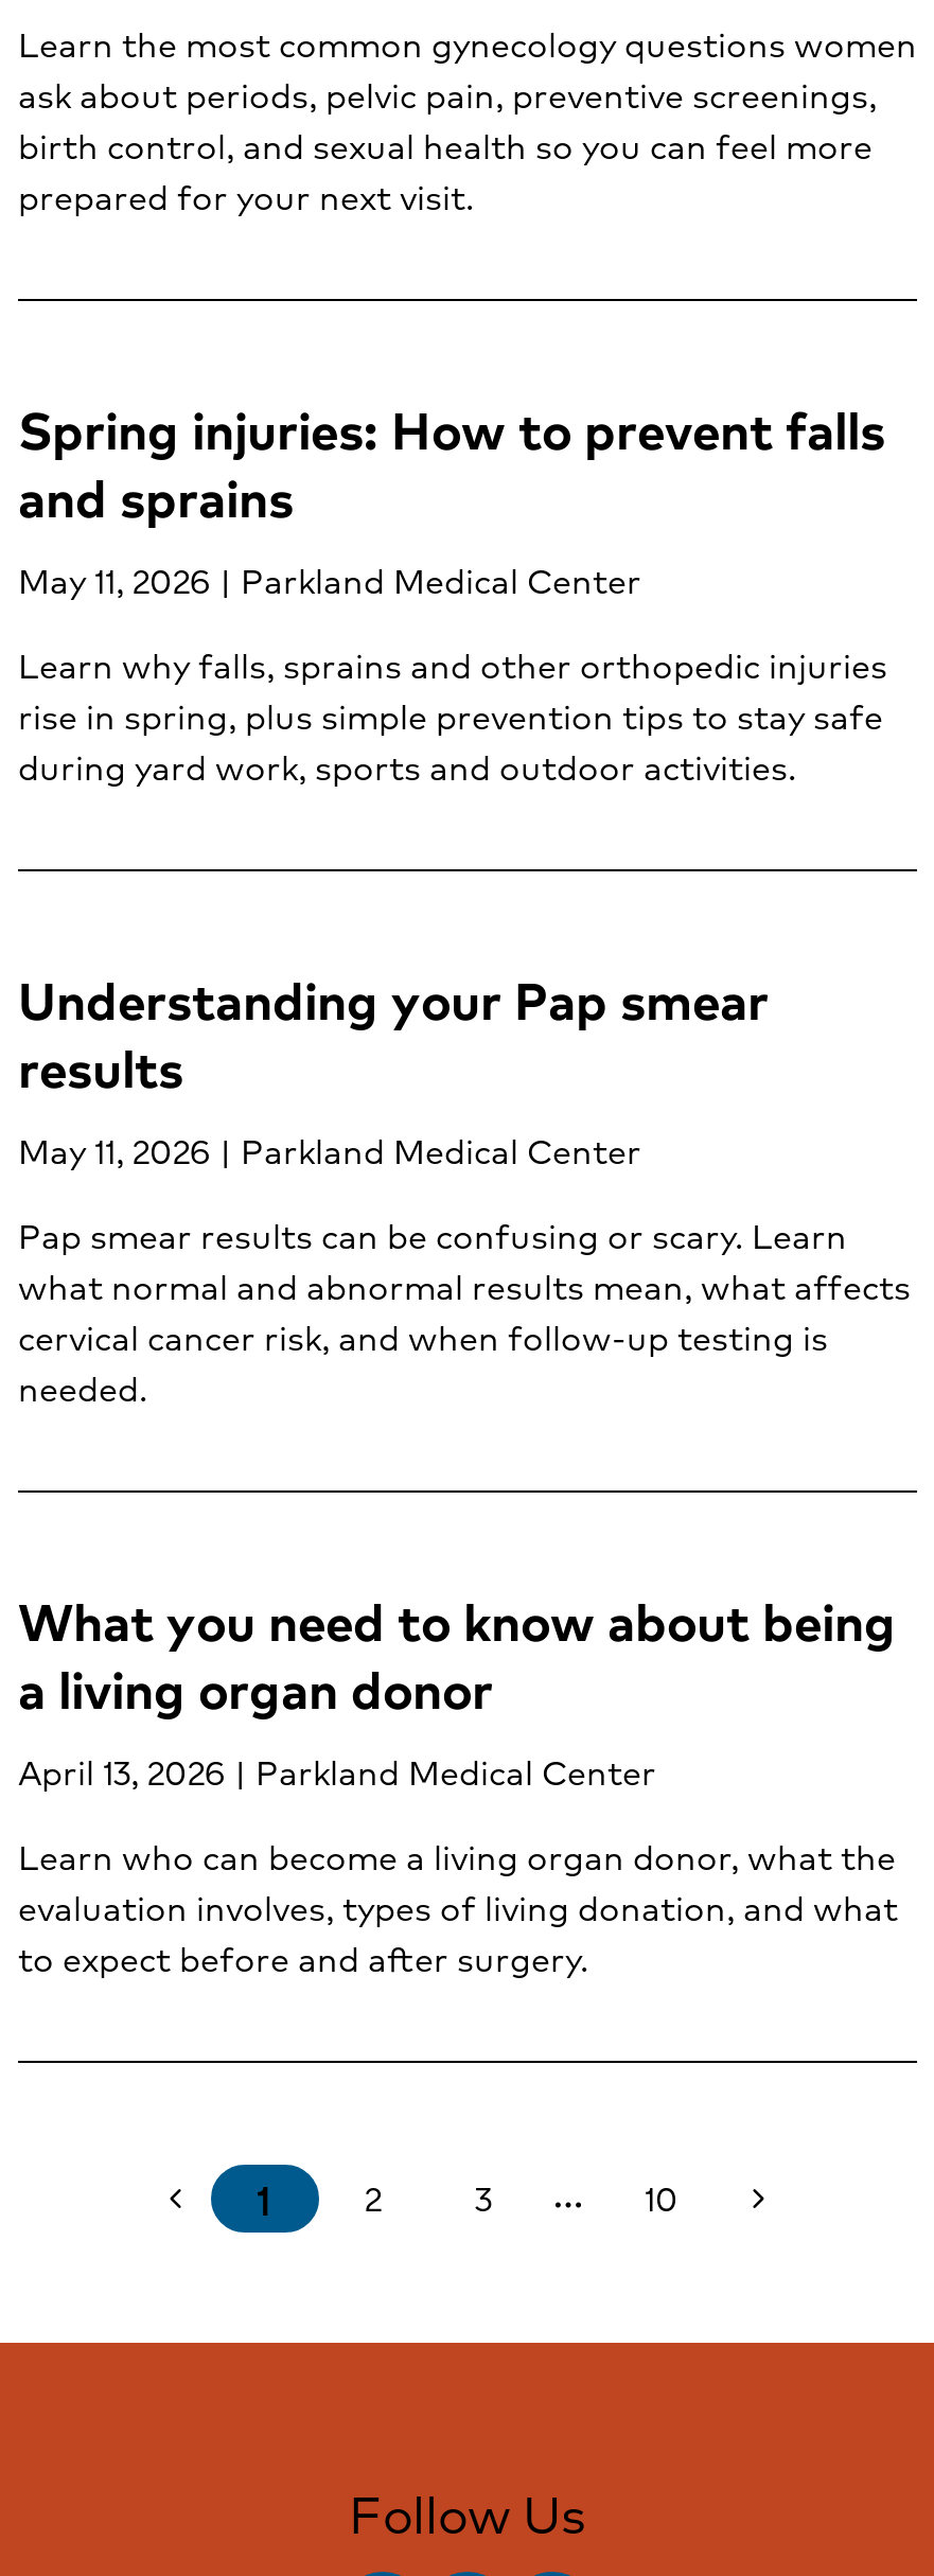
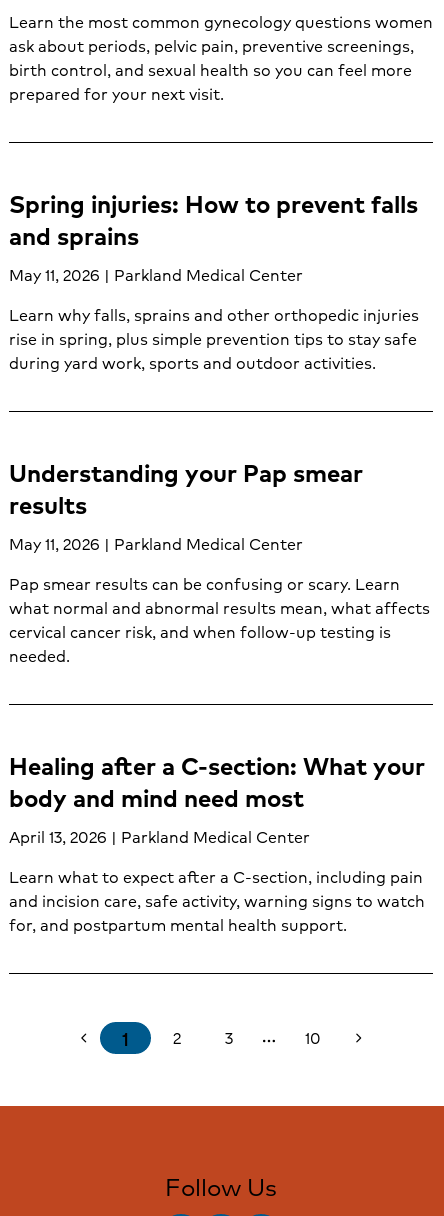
[18,1582,896,1726] What you need to know about being | a living organ donor -> [9,747,425,815] Healing after a C-section: What your | body and mind need most
[18,1830,898,1984] Learn who can become a living organ donor, what the | evaluation involves, types of living donation, and what | to expect before and after surgery. -> [9,864,425,937] Learn what to expect after a C-section, including pain | and incision care, safe activity, warning signs to watch | for, and postpartum mental health support.

